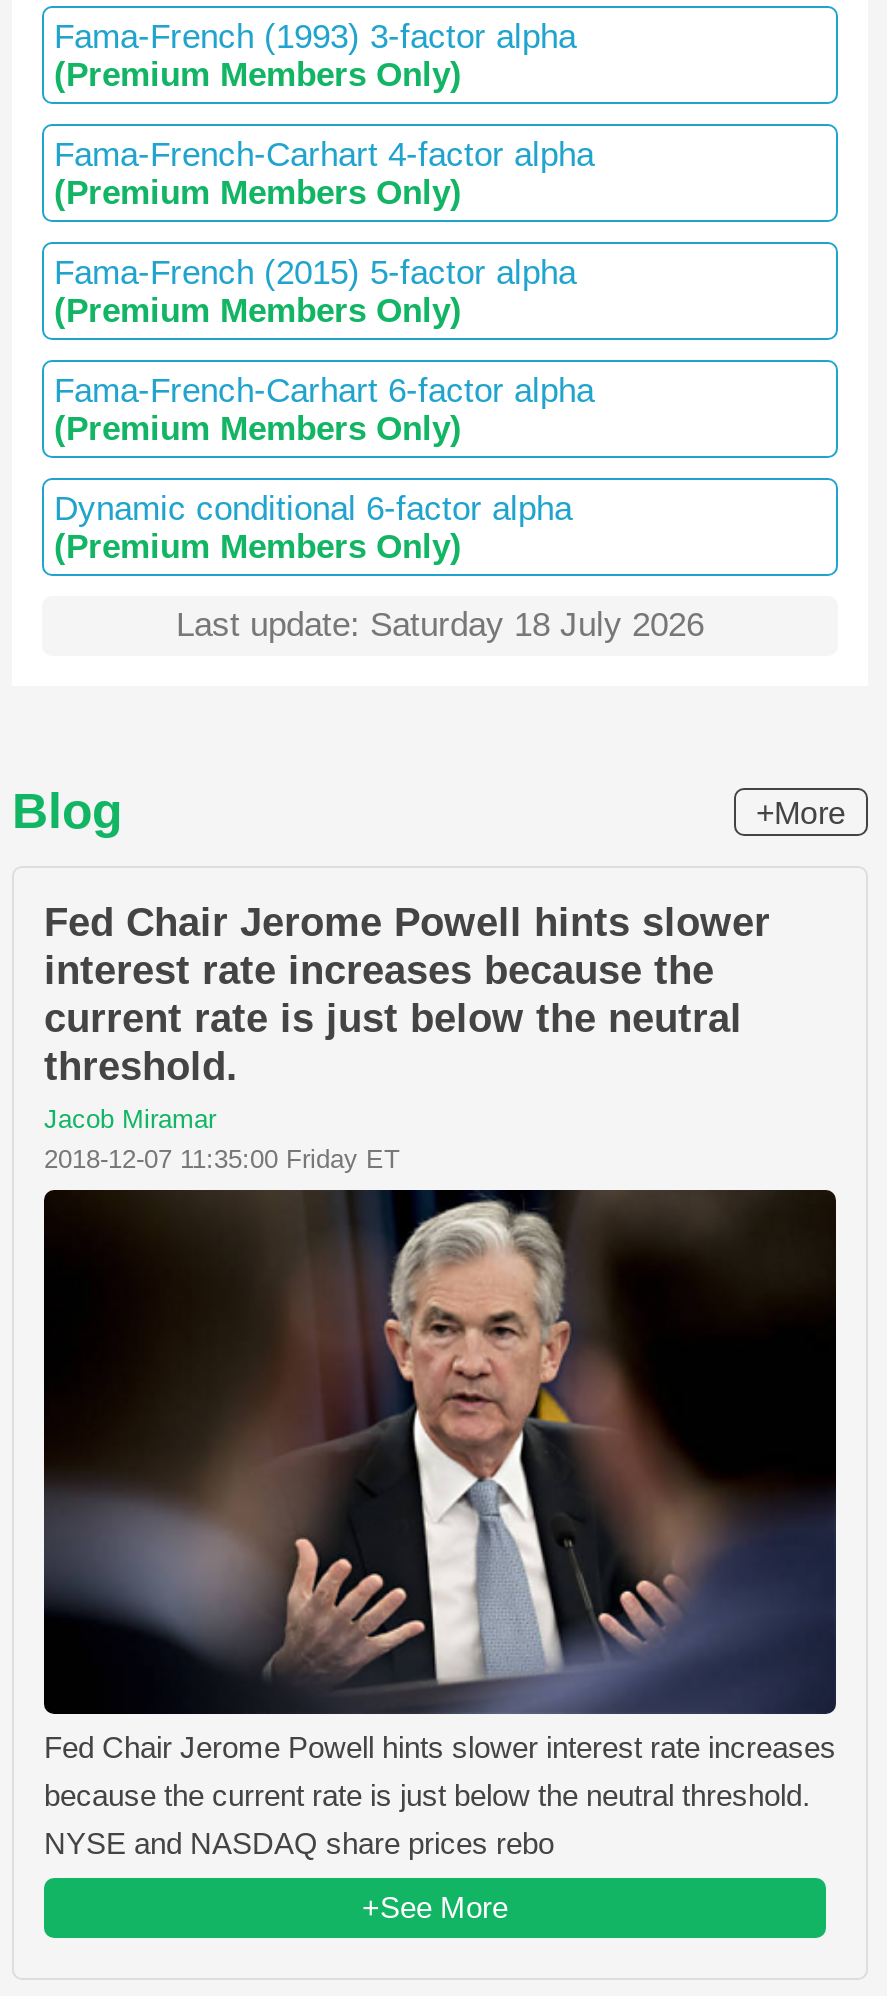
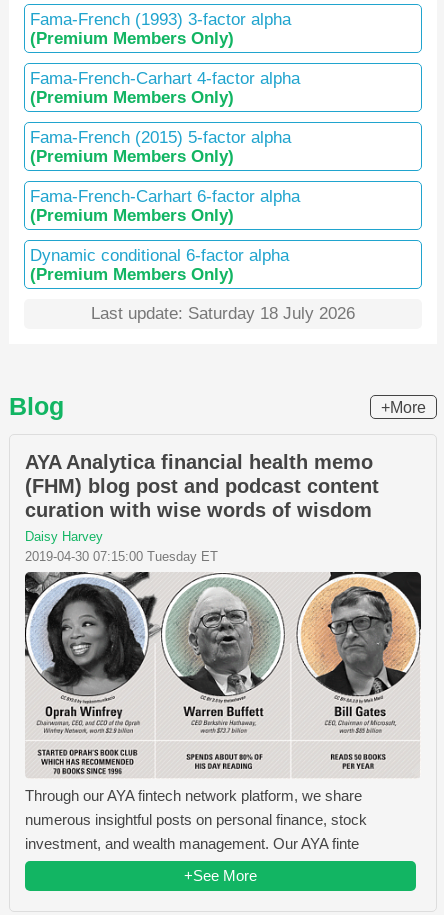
[44,900,770,1174] Fed Chair Jerome Powell hints slower | interest rate increases because the | current rate is just below the neutral | threshold. | Jacob Miramar | 2018-12-07 11:35:00 Friday ET -> [25,451,379,564] AYA Analytica financial health memo | (FHM) blog post and podcast content | curation with wise words of wisdom | Daisy Harvey | 2019-04-30 07:15:00 Tuesday ET
[42,1188,838,1859] [image] | Fed Chair Jerome Powell hints slower interest rate increases | because the current rate is just below the neutral threshold. | NYSE and NASDAQ share prices rebo -> [24,571,421,852] [image] | Through our AYA fintech network platform, we share | numerous insightful posts on personal finance, stock | investment, and wealth management. Our AYA finte

